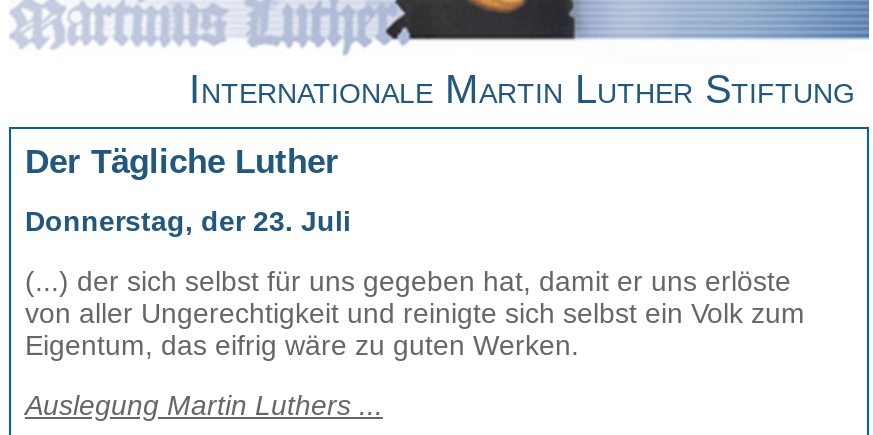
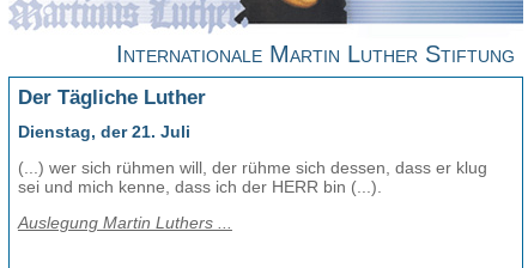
[25,204,351,236] Donnerstag, der 23. Juli -> [18,122,190,141] Dienstag, der 21. Juli
[25,264,805,360] (...) der sich selbst für uns gegeben hat, damit er uns erlöste | von aller Ungerechtigkeit und reinigte sich selbst ein Volk zum | Eigentum, das eifrig wäre zu guten Werken. -> [18,158,487,196] (...) wer sich rühmen will, der rühme sich dessen, dass er klug | sei und mich kenne, dass ich der HERR bin (...).

